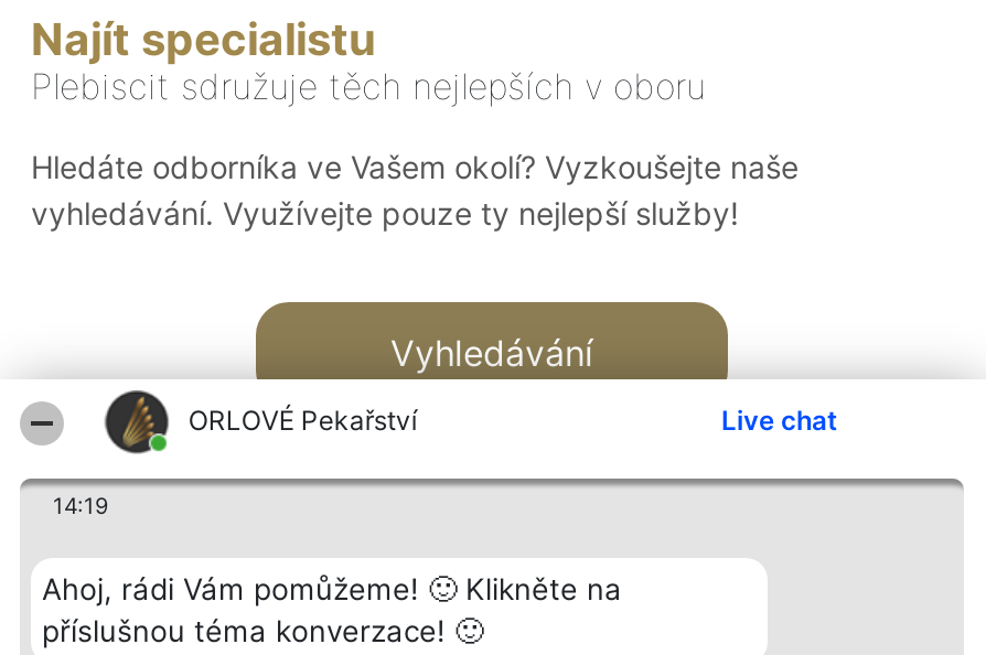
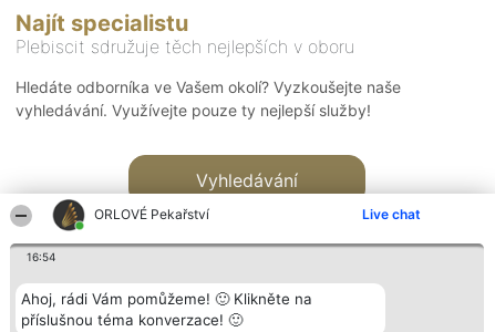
[53,492,108,518] 14:19 -> [27,250,55,263] 16:54

